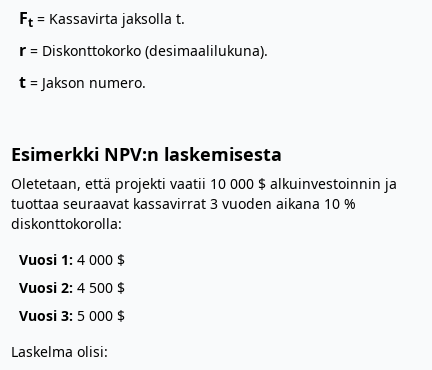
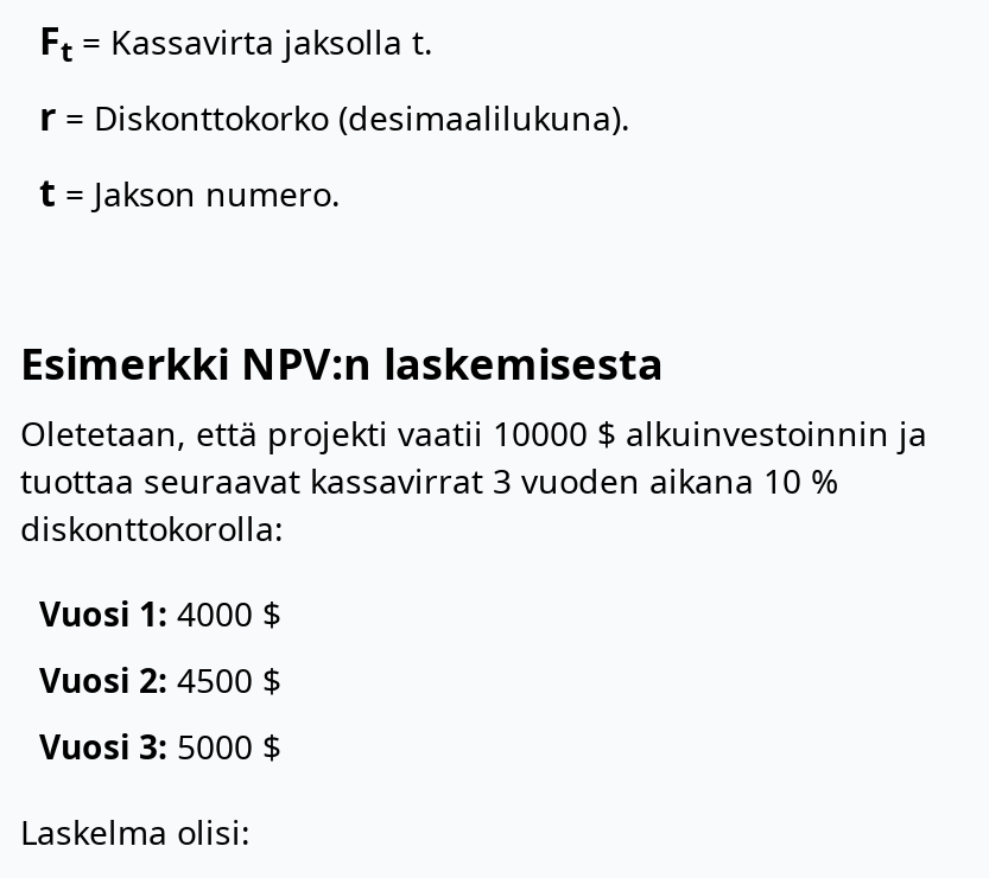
[11,174,397,193] Oletetaan, että projekti vaatii 10 000 $ alkuinvestoinnin ja -> [20,411,927,456] Oletetaan, että projekti vaatii 10000 $ alkuinvestoinnin ja

